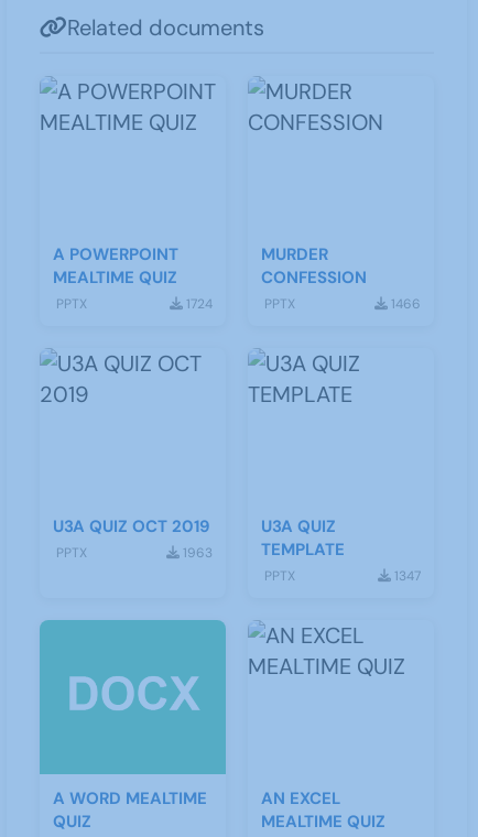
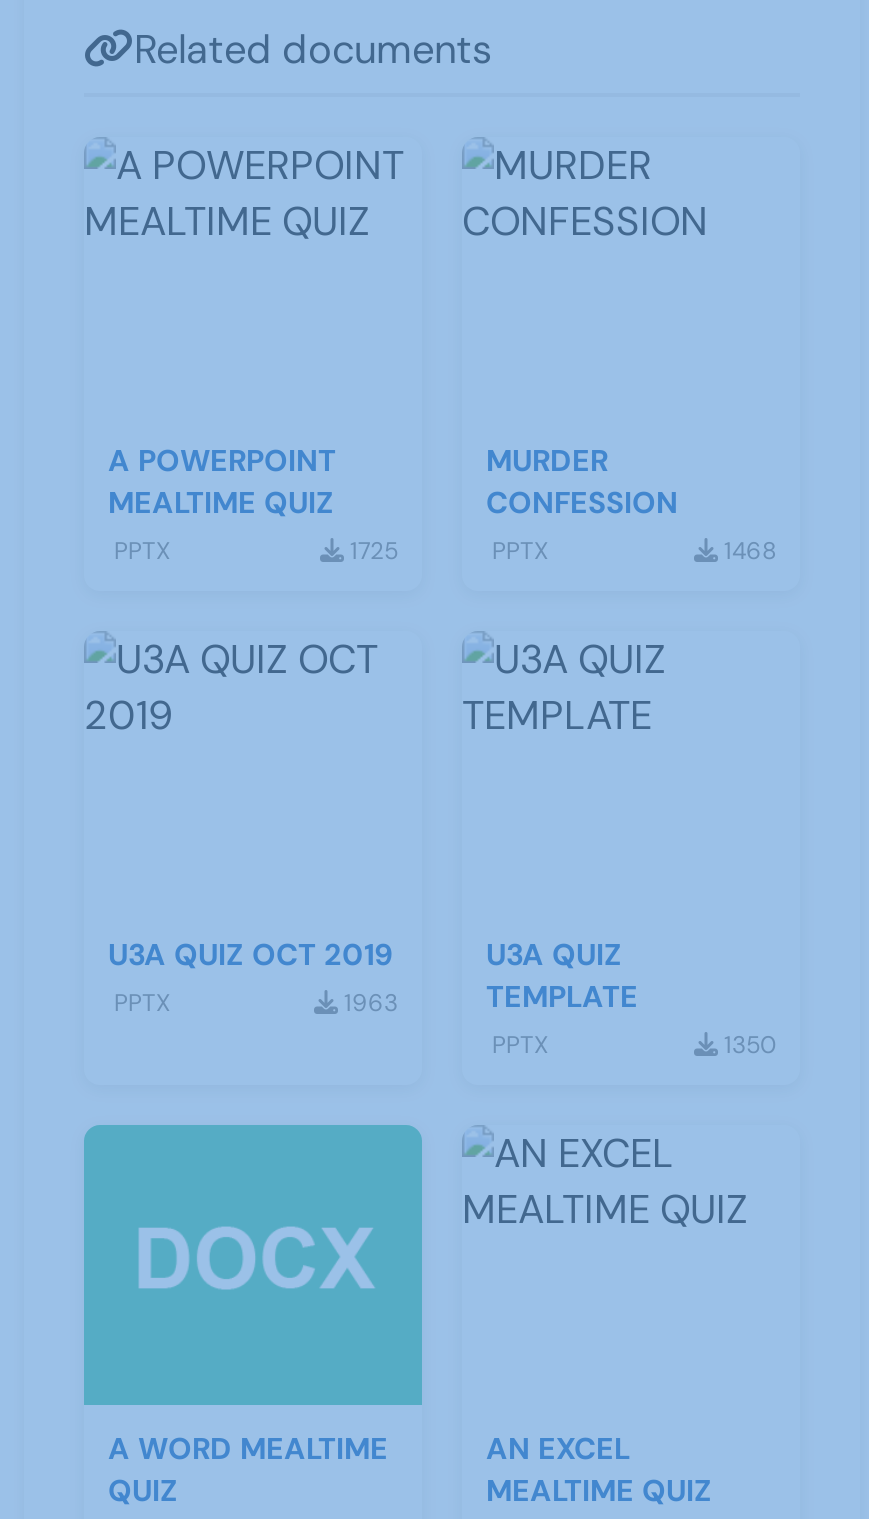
[183,295,213,313] 1724 -> [344,535,398,567] 1725
[388,295,421,313] 1466 -> [718,535,776,567] 1468
[391,567,421,585] 1347 -> [718,1029,776,1061] 1350

